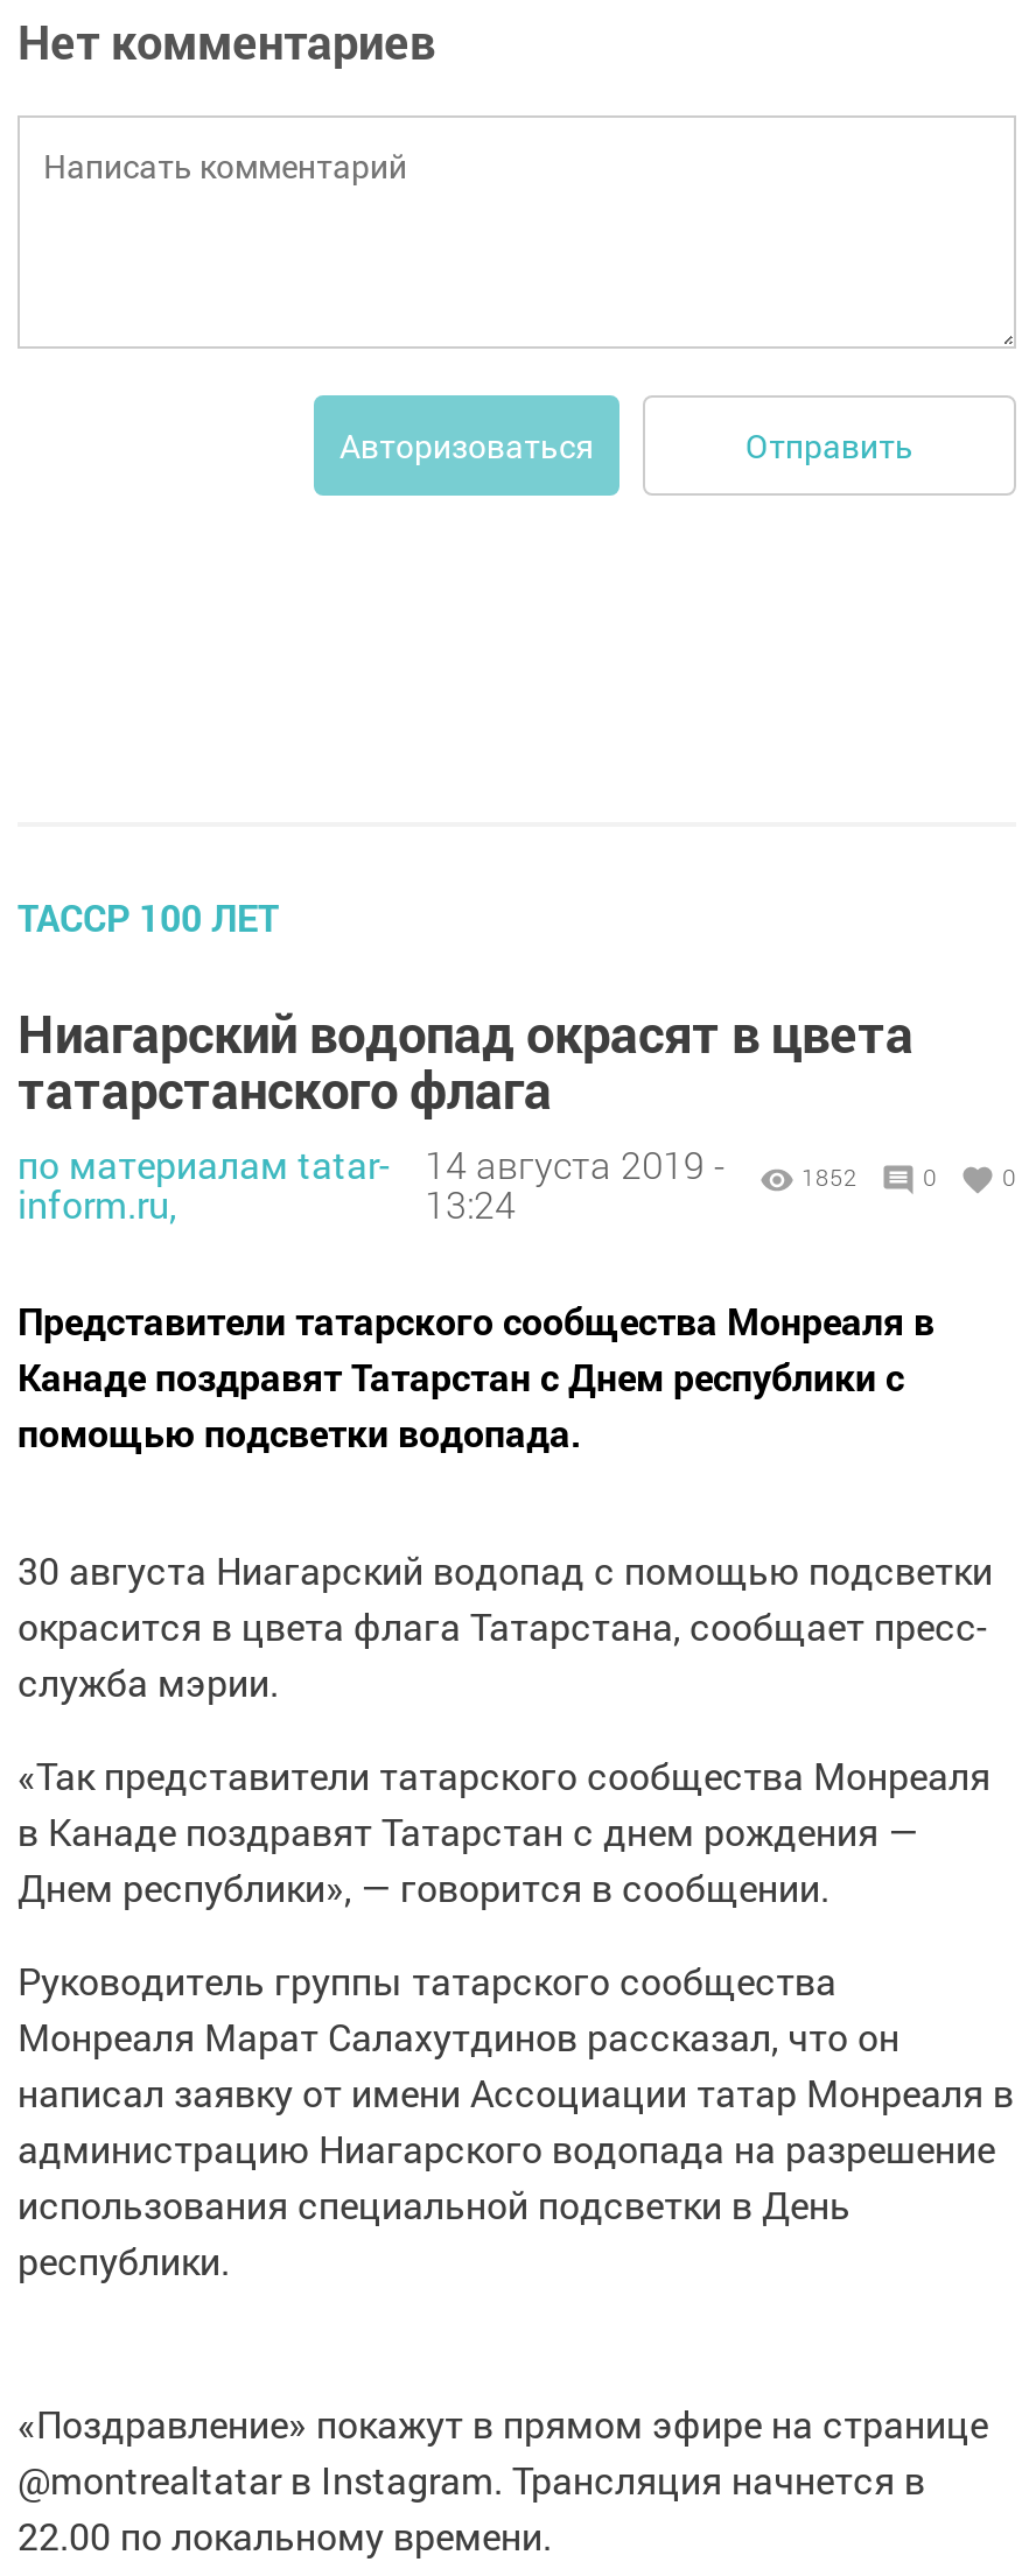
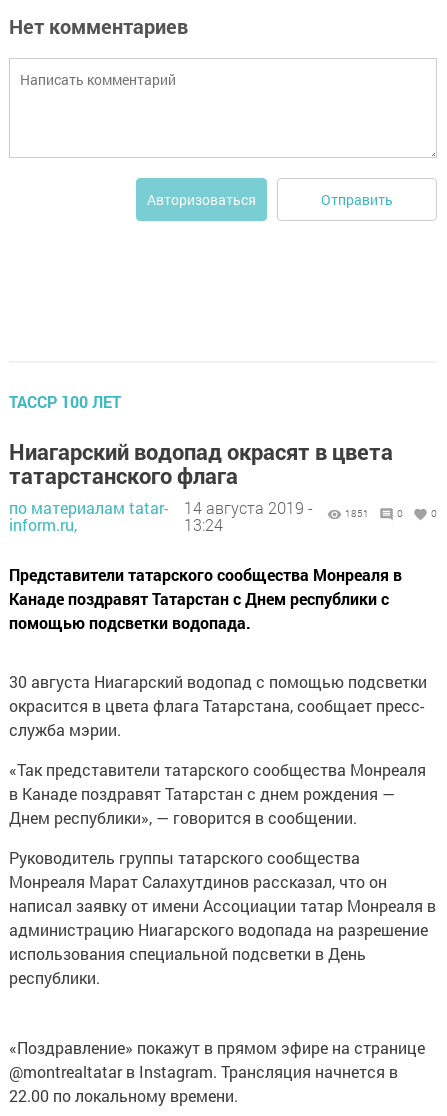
[801,1163,857,1194] 1852 -> [345,507,369,520] 1851

